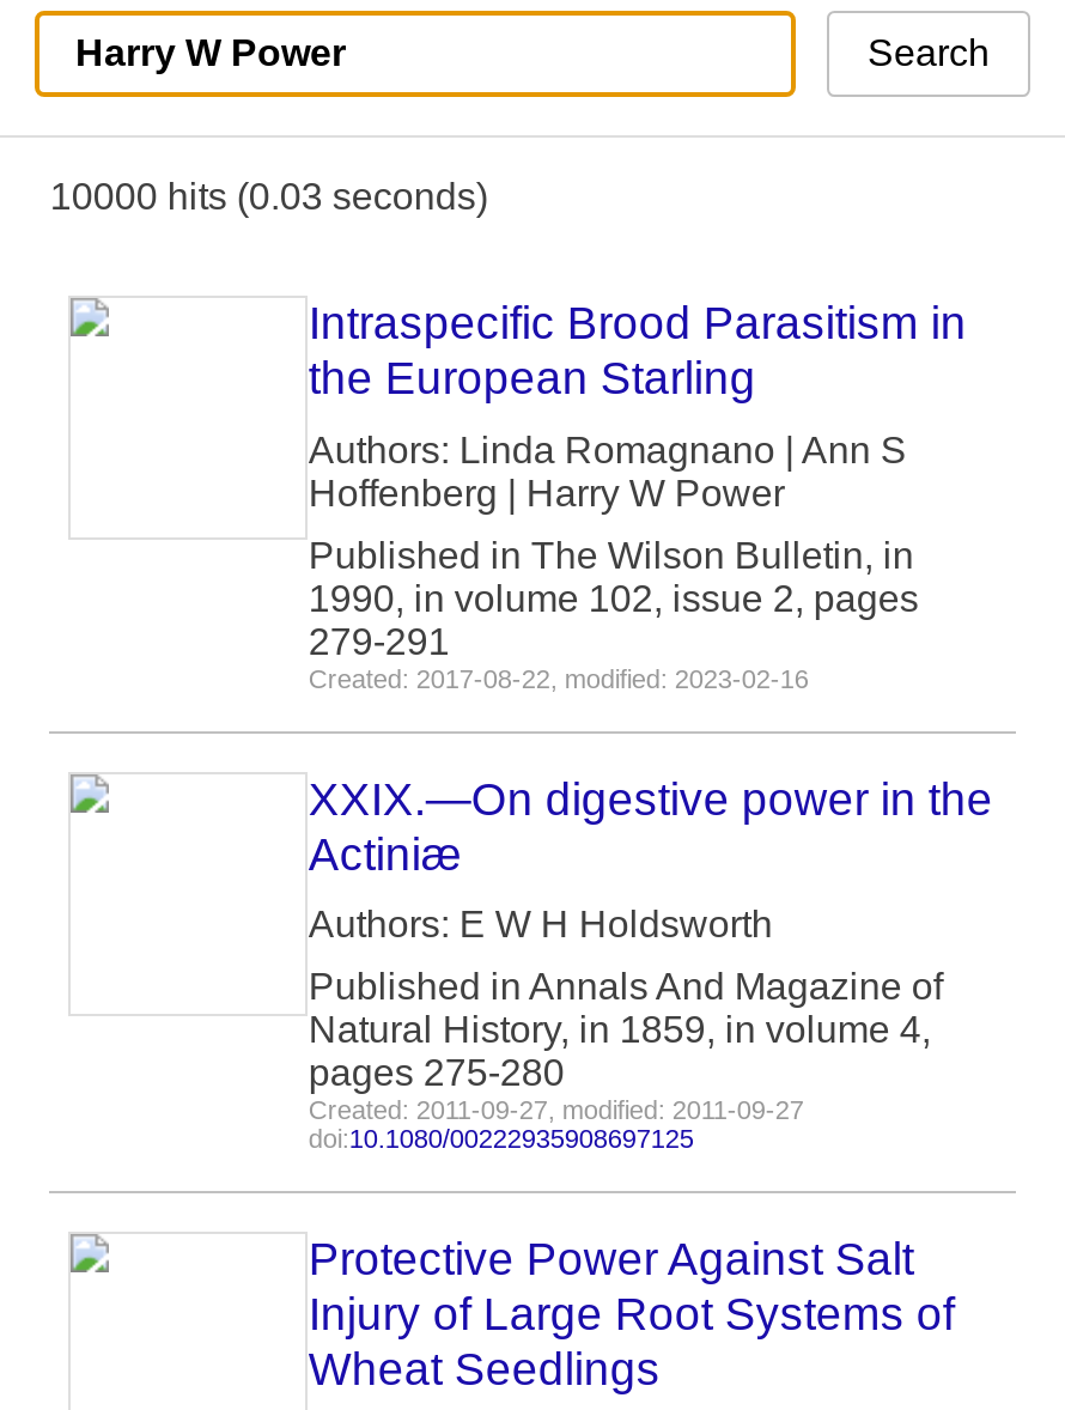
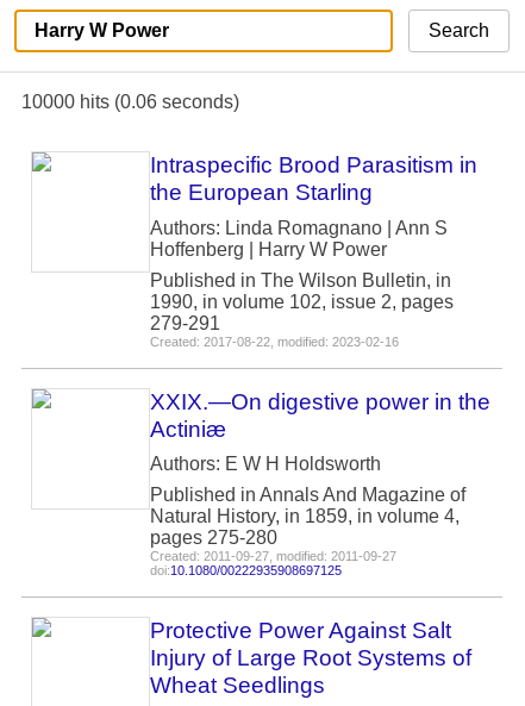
[50,176,488,217] 10000 hits (0.03 seconds) -> [22,92,240,112] 10000 hits (0.06 seconds)

